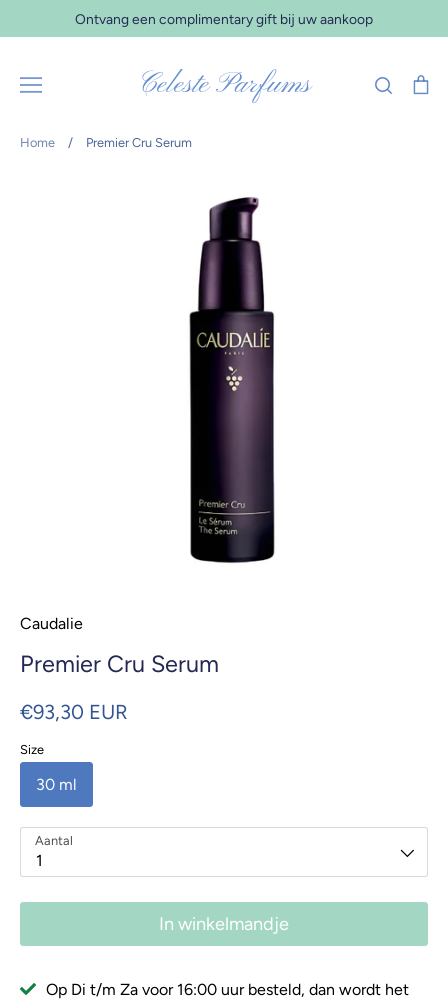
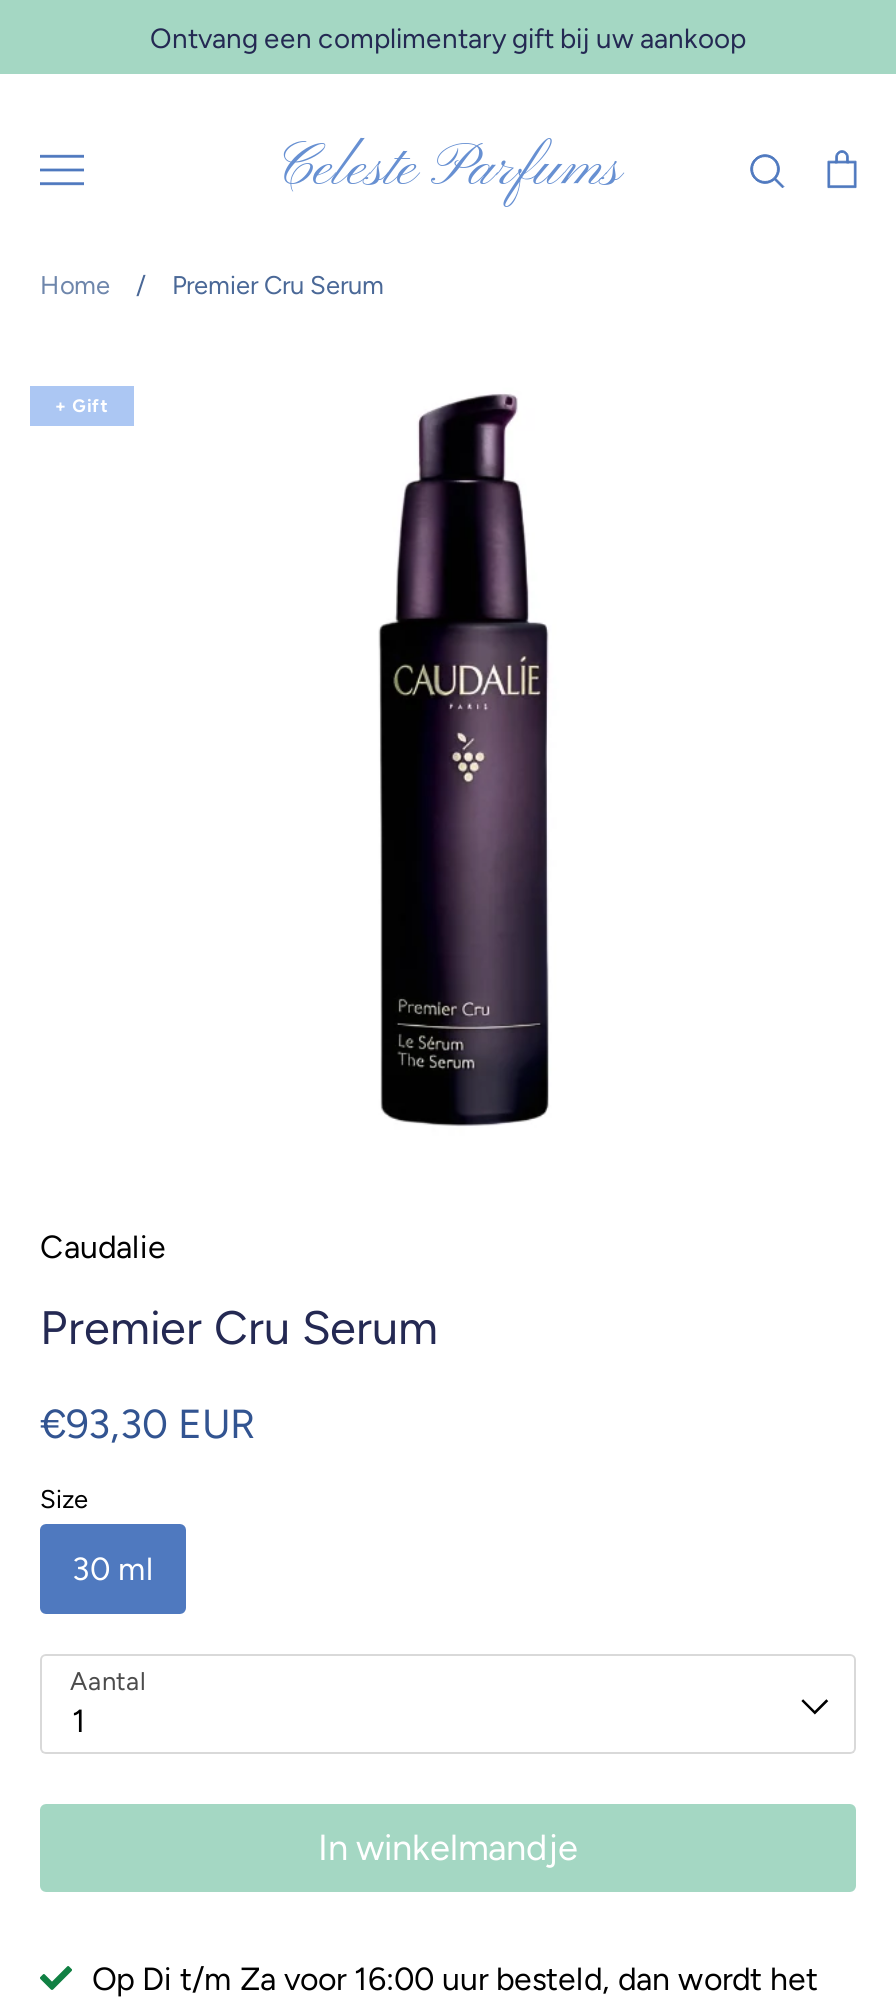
none -> [55,394,109,416] + Gift

